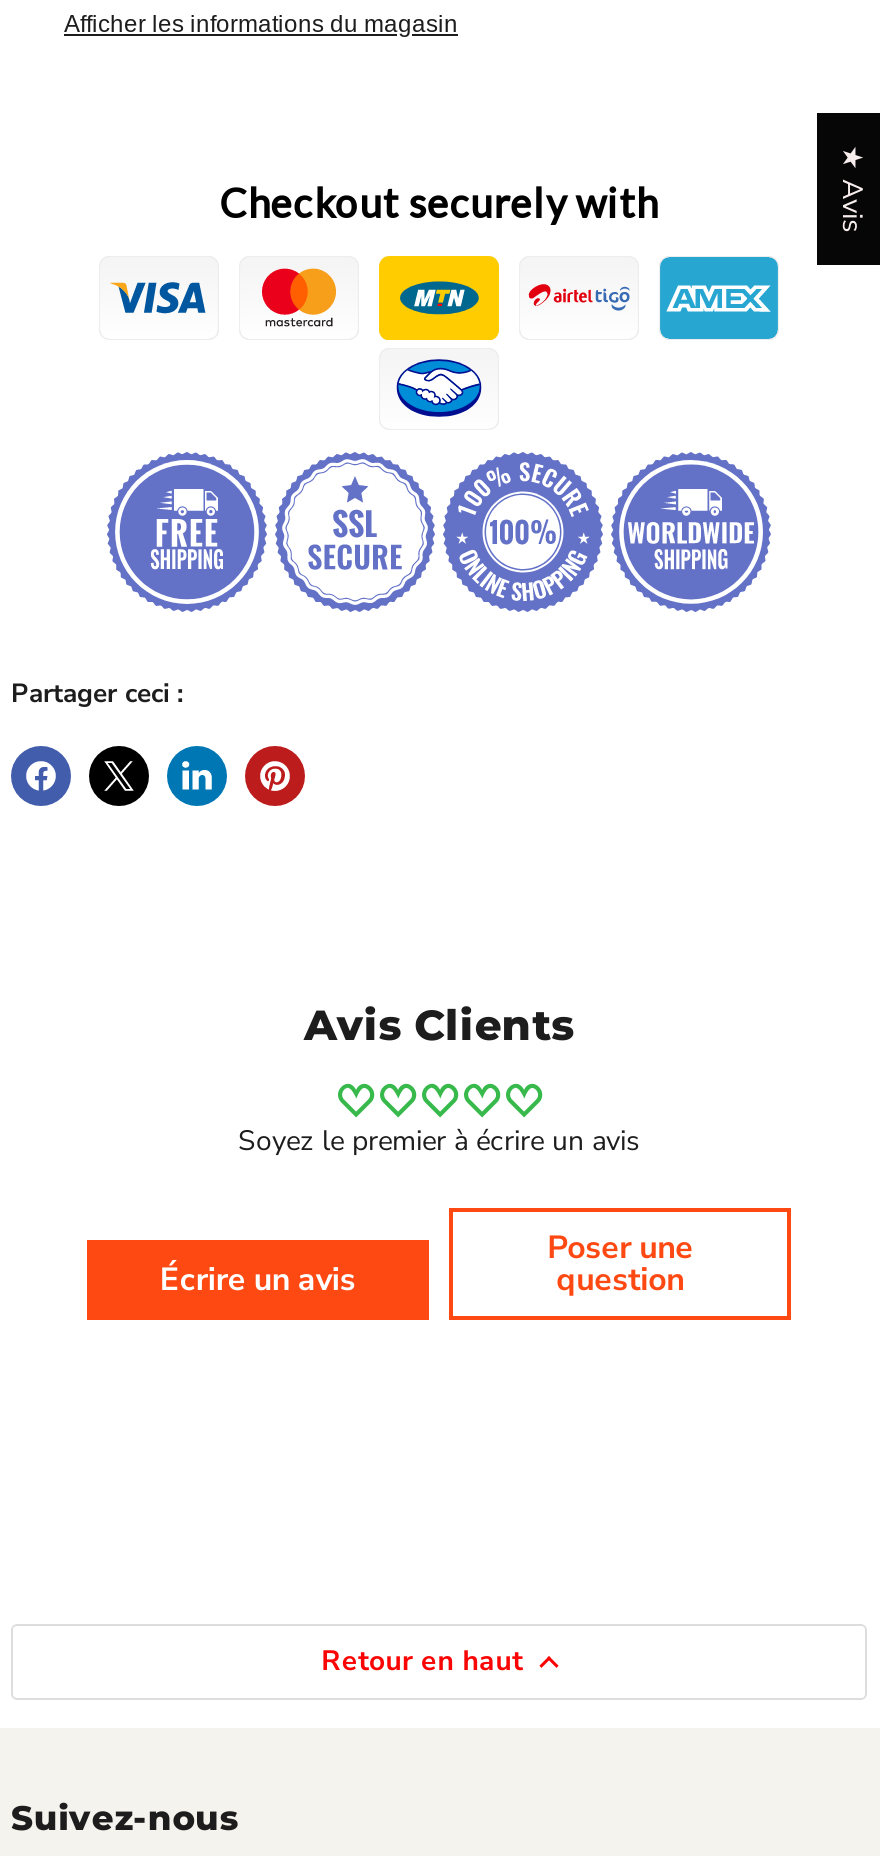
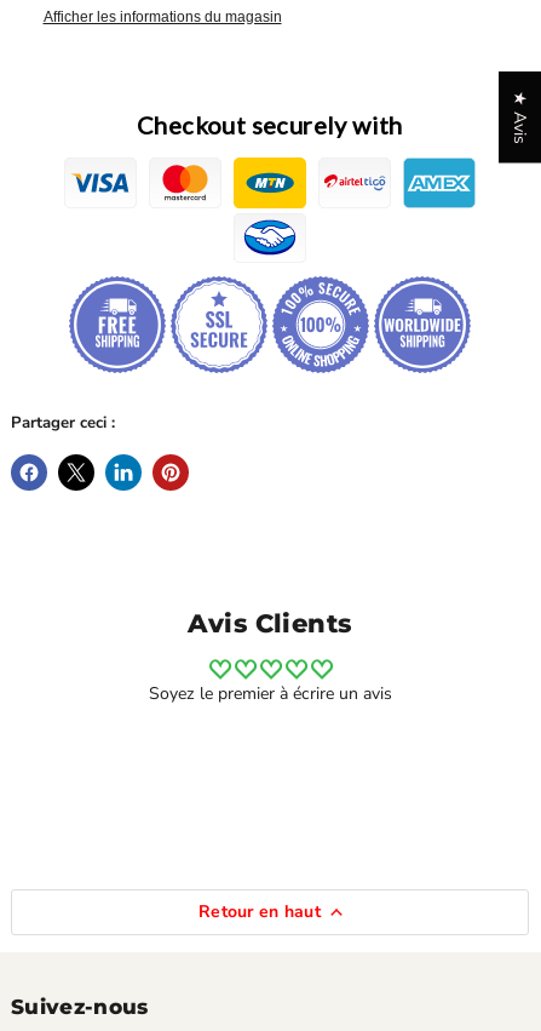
[547,1225,693,1301] Poser une | question -> none
[160,1257,356,1301] Écrire un avis -> none

